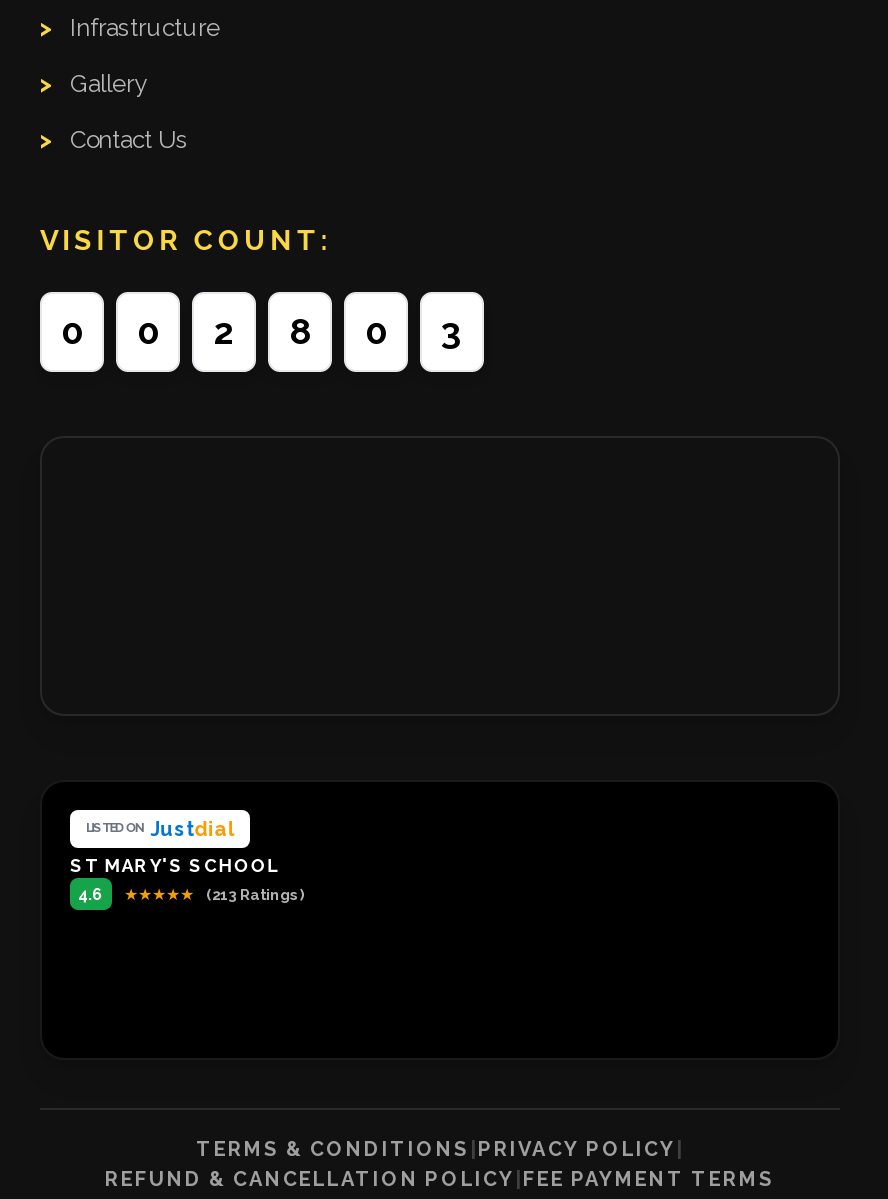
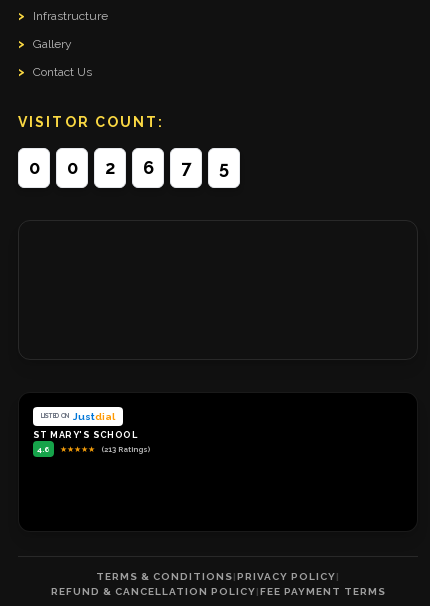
[289,310,311,352] 8 -> [142,157,153,178] 6
[365,310,387,352] 0 -> [181,157,191,178] 7
[441,310,463,352] 3 -> [219,157,229,178] 5

